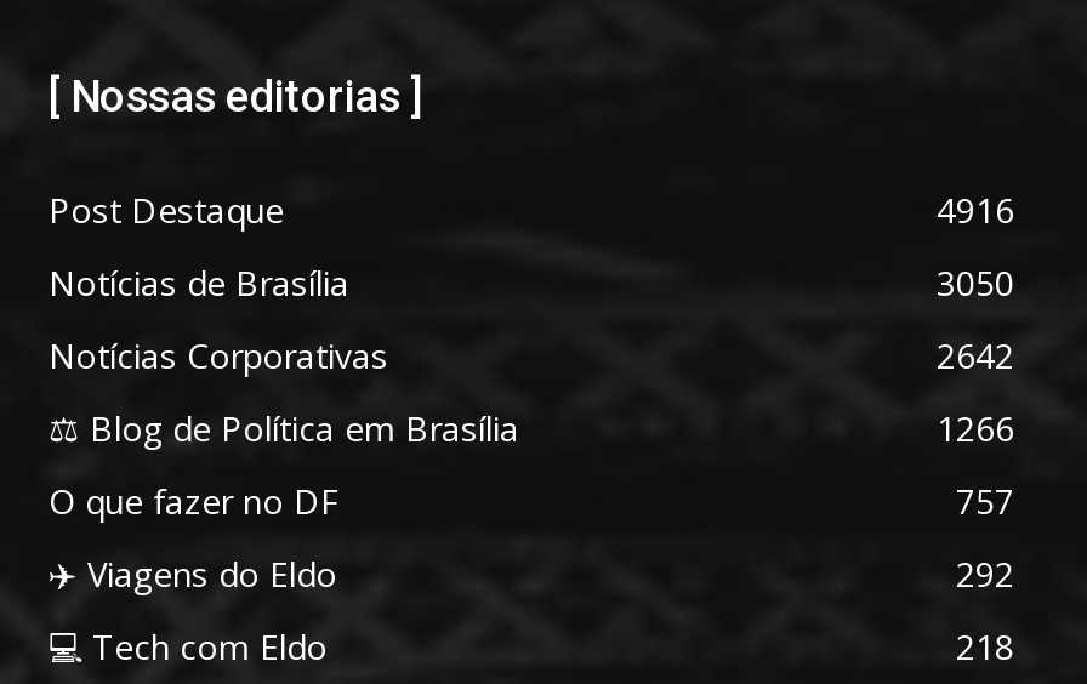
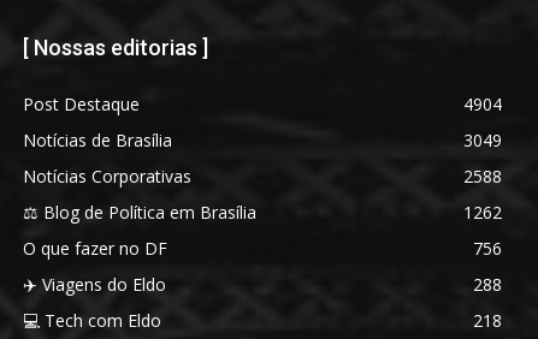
[937,186,1014,232] 4916 -> [463,92,502,115] 4904
[937,259,1014,305] 3050 -> [463,128,502,151] 3049
[937,332,1014,378] 2642 -> [463,164,502,187] 2588
[937,404,1014,450] 1266 -> [463,200,502,223] 1262
[956,477,1014,523] 757 -> [473,236,502,259] 756
[956,550,1014,596] 292 -> [473,273,502,295] 288

